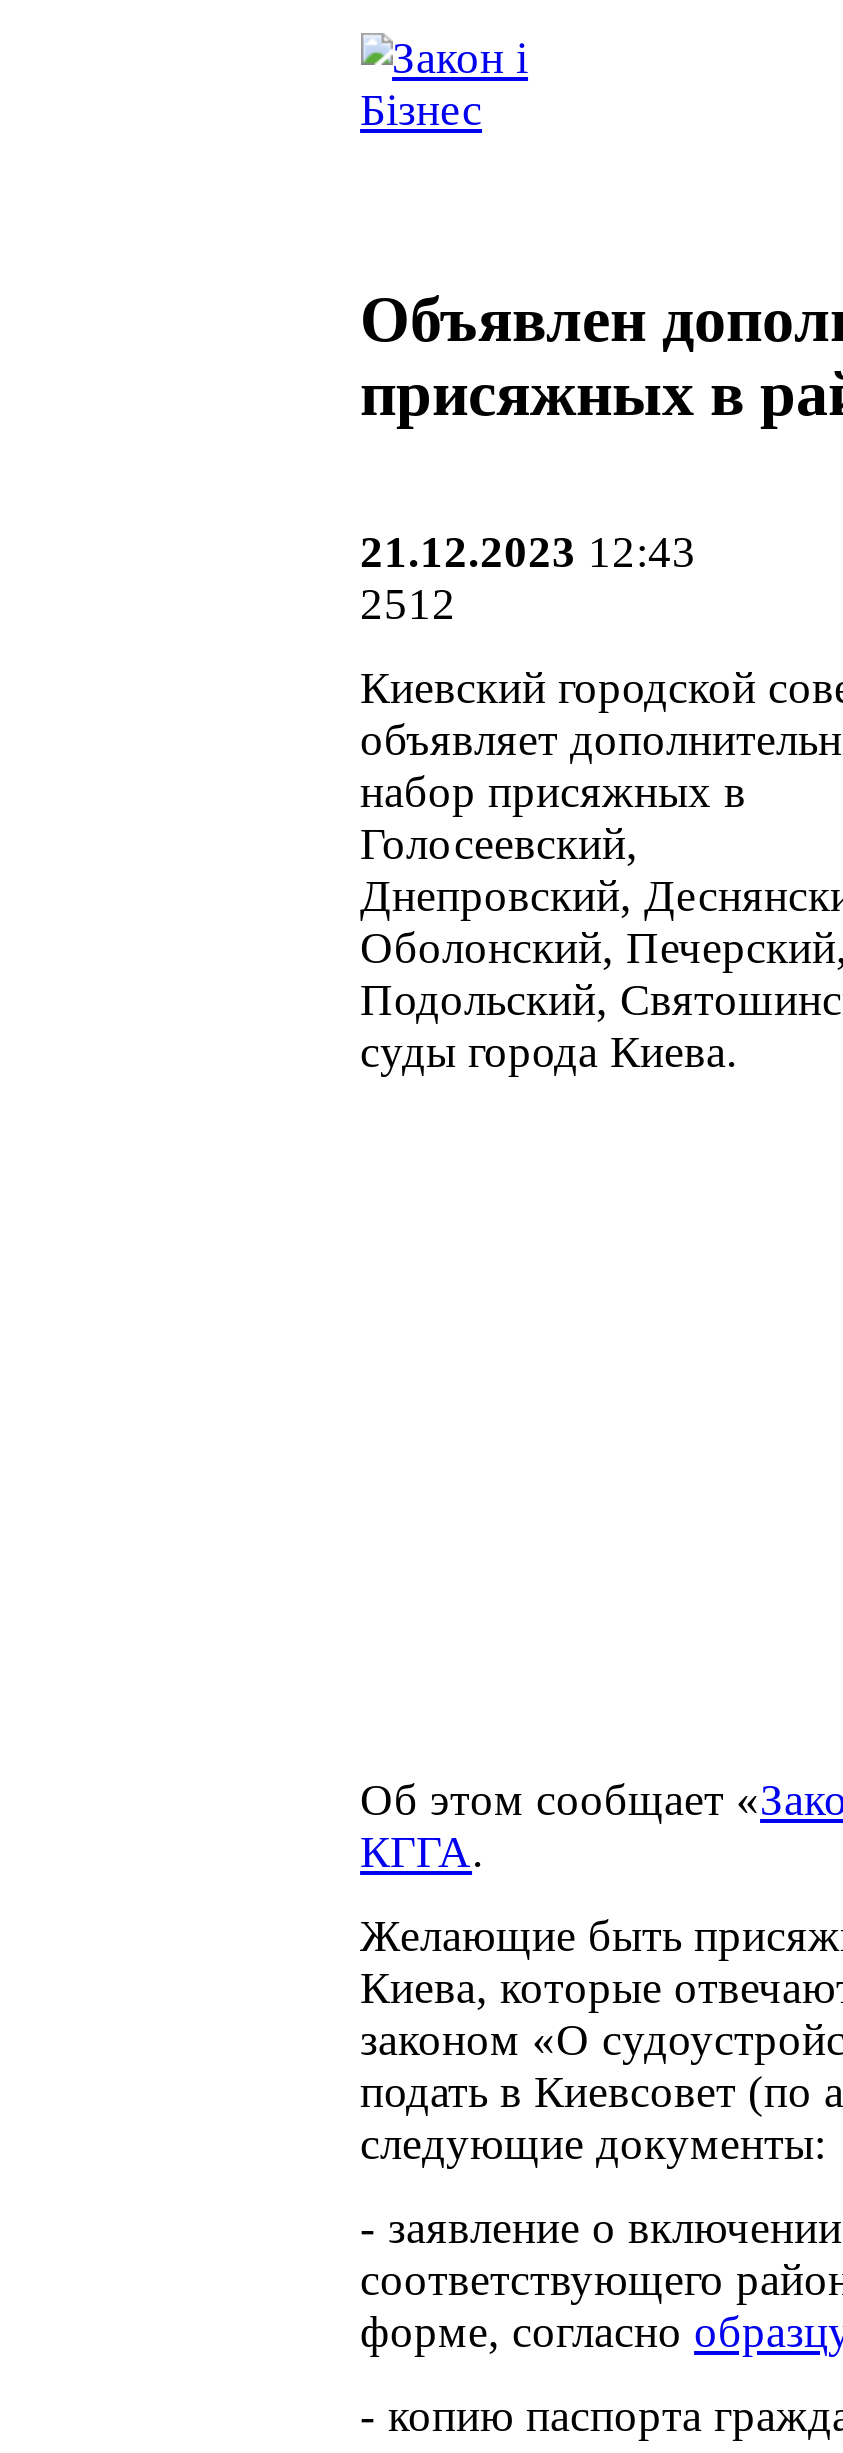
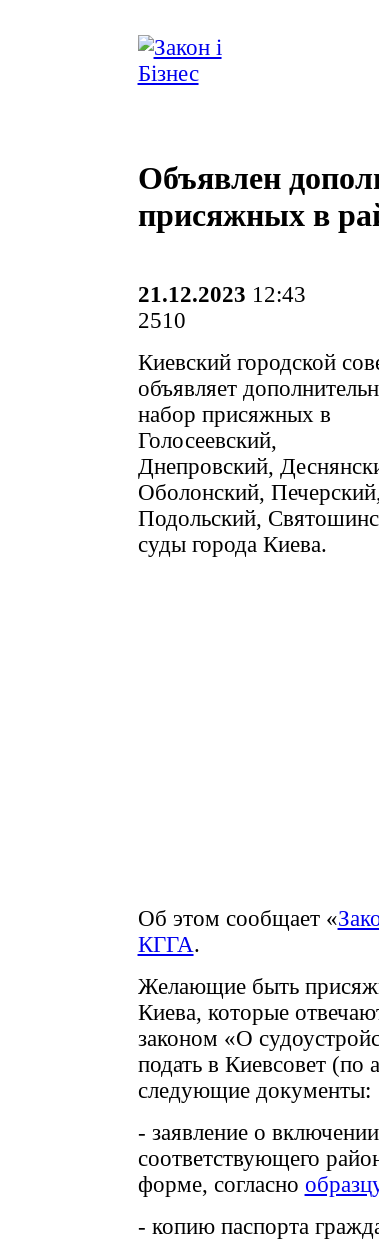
[360,579,456,629] 2512 -> [137,308,185,333] 2510

